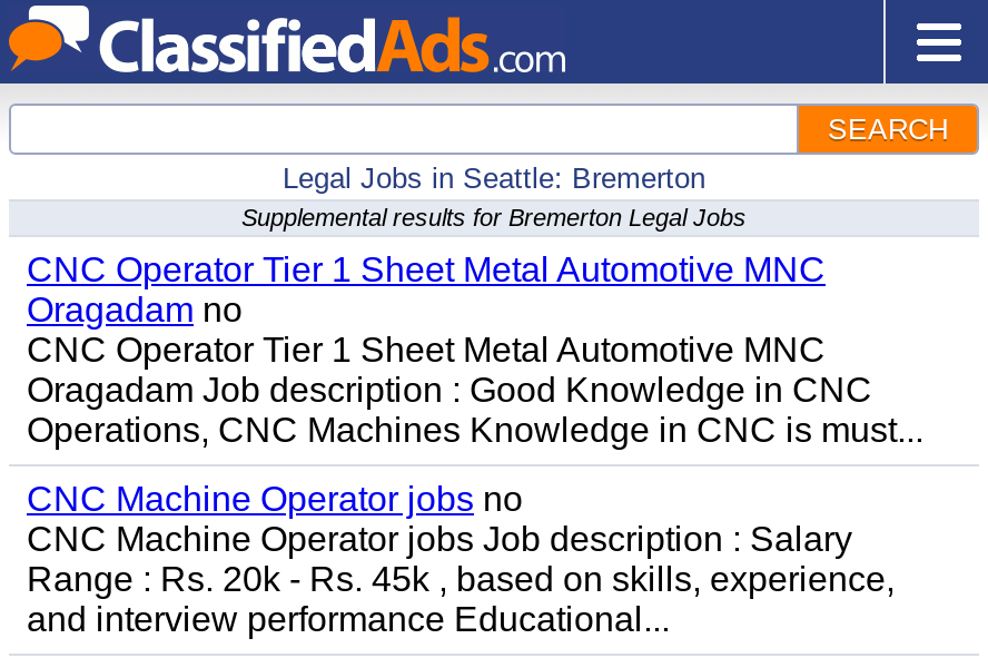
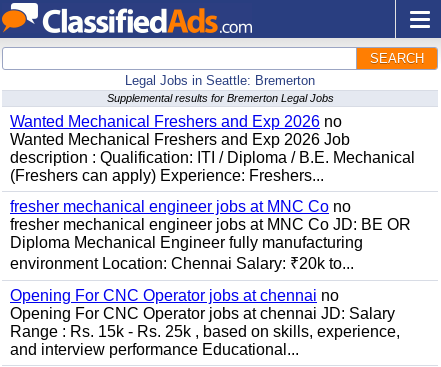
[27,251,923,598] CNC Operator Tier 1 Sheet Metal Automotive MNC | Oragadam no | CNC Operator Tier 1 Sheet Metal Automotive MNC | Oragadam Job description : Good Knowledge in CNC | Operations, CNC Machines Knowledge in CNC is must... | CNC Machine Operator jobs no | CNC Machine Operator jobs Job description : Salary | Range : Rs. 20k - Rs. 45k , based on skills, experience, -> [10,113,415,340] Wanted Mechanical Freshers and Exp 2026 no | Wanted Mechanical Freshers and Exp 2026 Job | description : Qualification: ITI / Diploma / B.E. Mechanical | (Freshers can apply) Experience: Freshers... | fresher mechanical engineer jobs at MNC Co no | fresher mechanical engineer jobs at MNC Co JD: BE OR | Diploma Mechanical Engineer fully manufacturing | environment Location: Chennai Salary: ₹20k to... | Opening For CNC Operator jobs at chennai no | Opening For CNC Operator jobs at chennai JD: Salary | Range : Rs. 15k - Rs. 25k , based on skills, experience,

